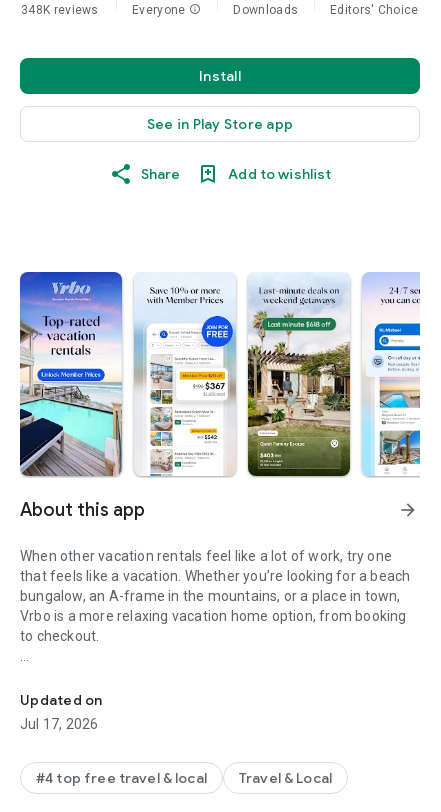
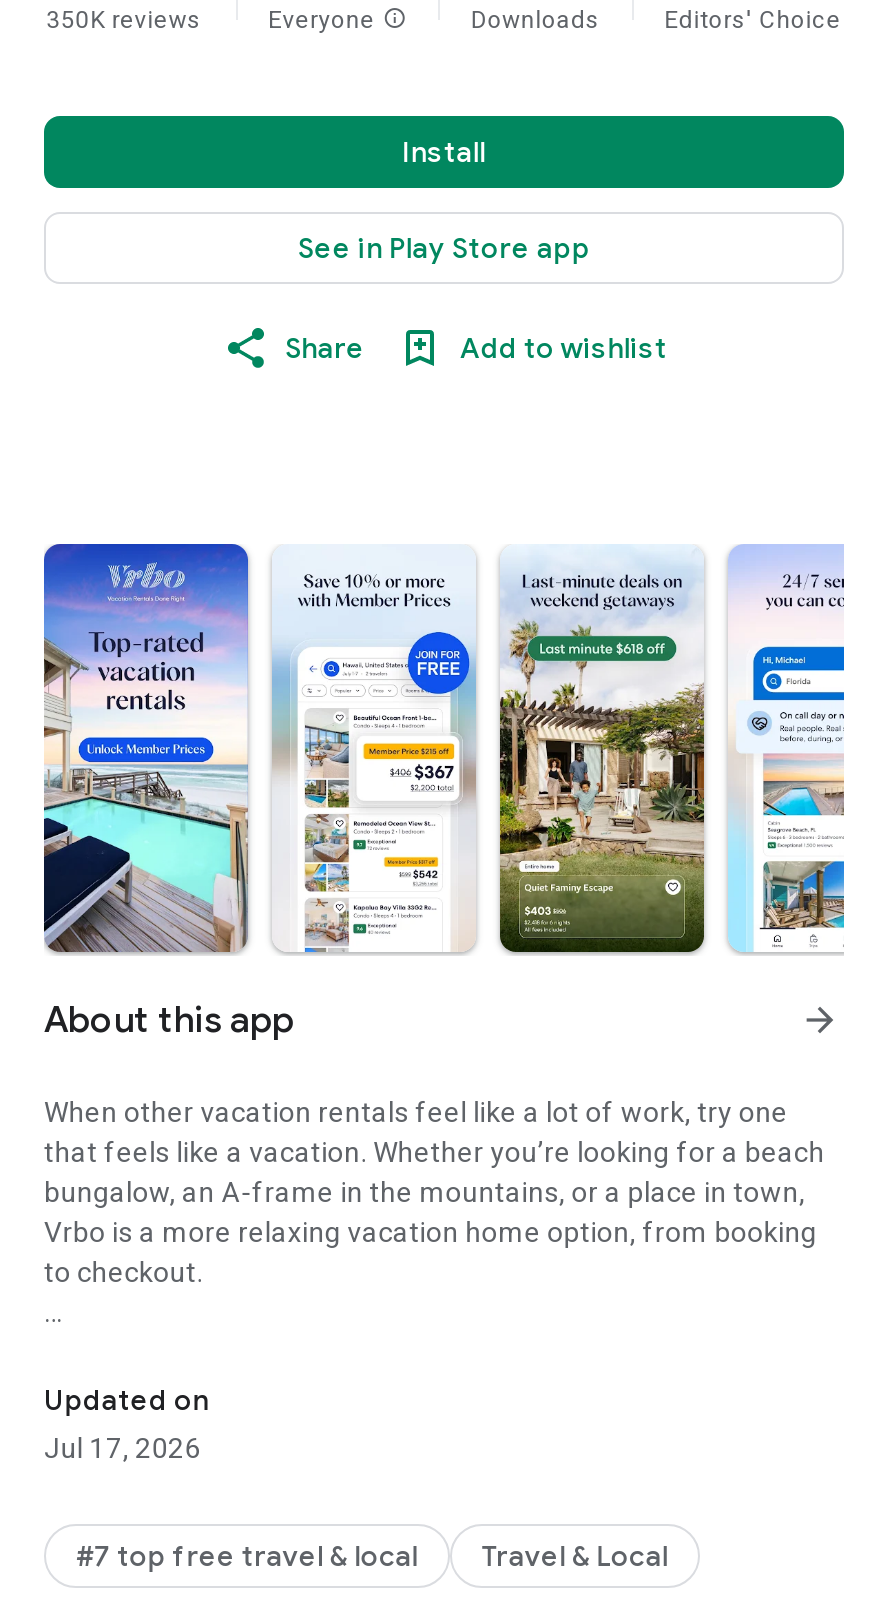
[21,3,99,17] 348K reviews -> [46,6,202,34] 350K reviews
[36,769,207,787] #4 top free travel & local -> [76,1538,418,1574] #7 top free travel & local

